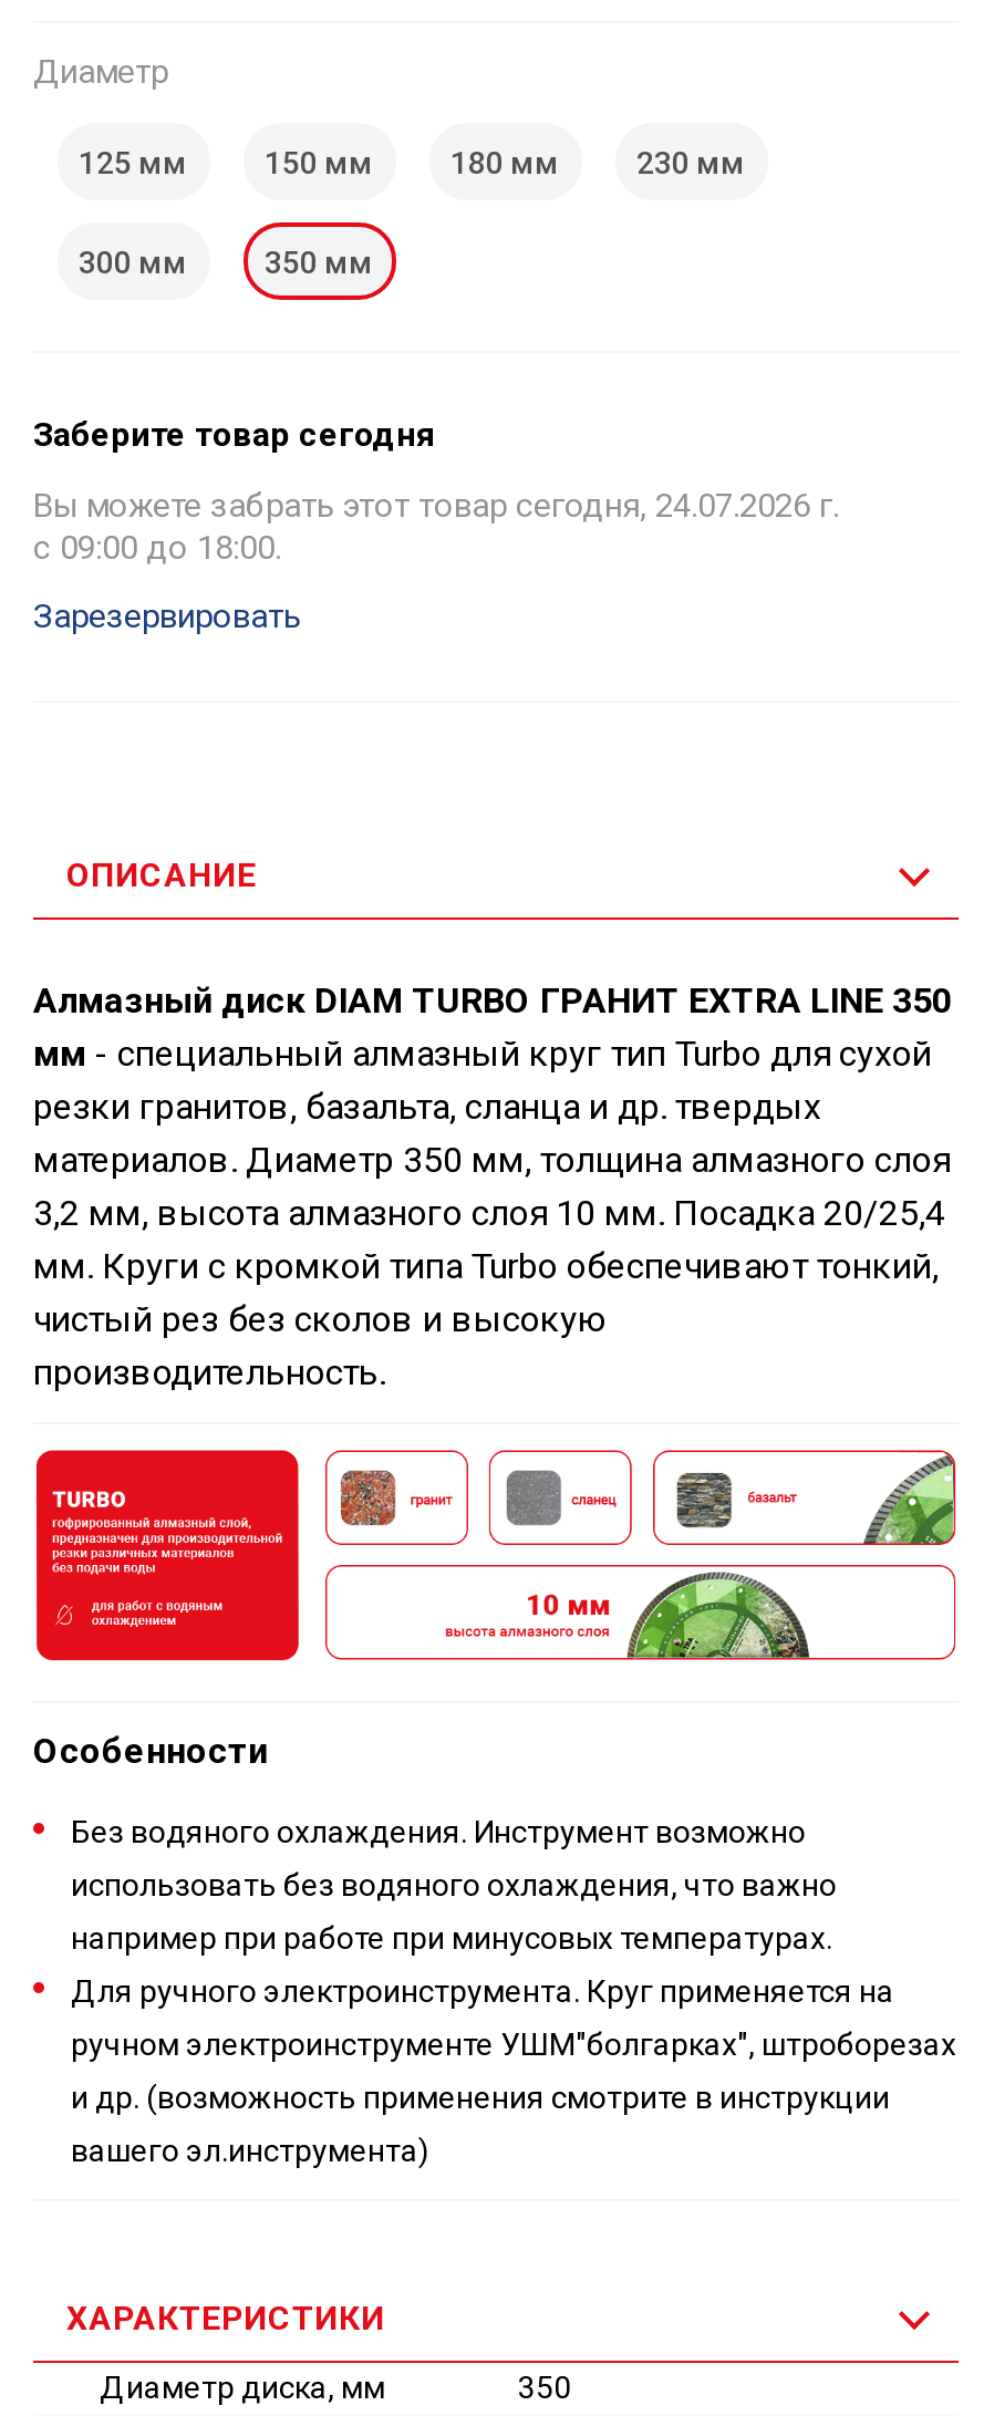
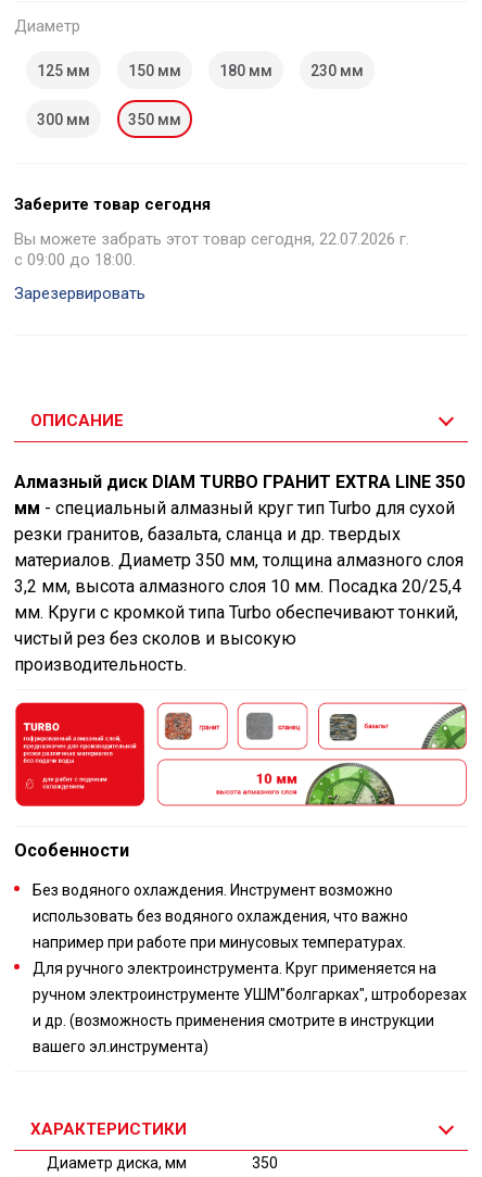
[33,486,839,526] Вы можете забрать этот товар сегодня, 24.07.2026 г. -> [14,229,409,249] Вы можете забрать этот товар сегодня, 22.07.2026 г.

